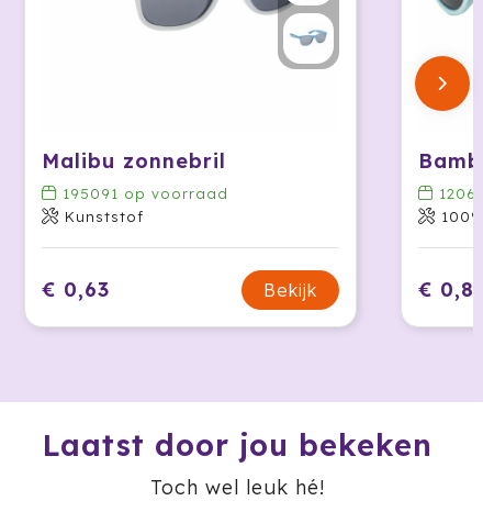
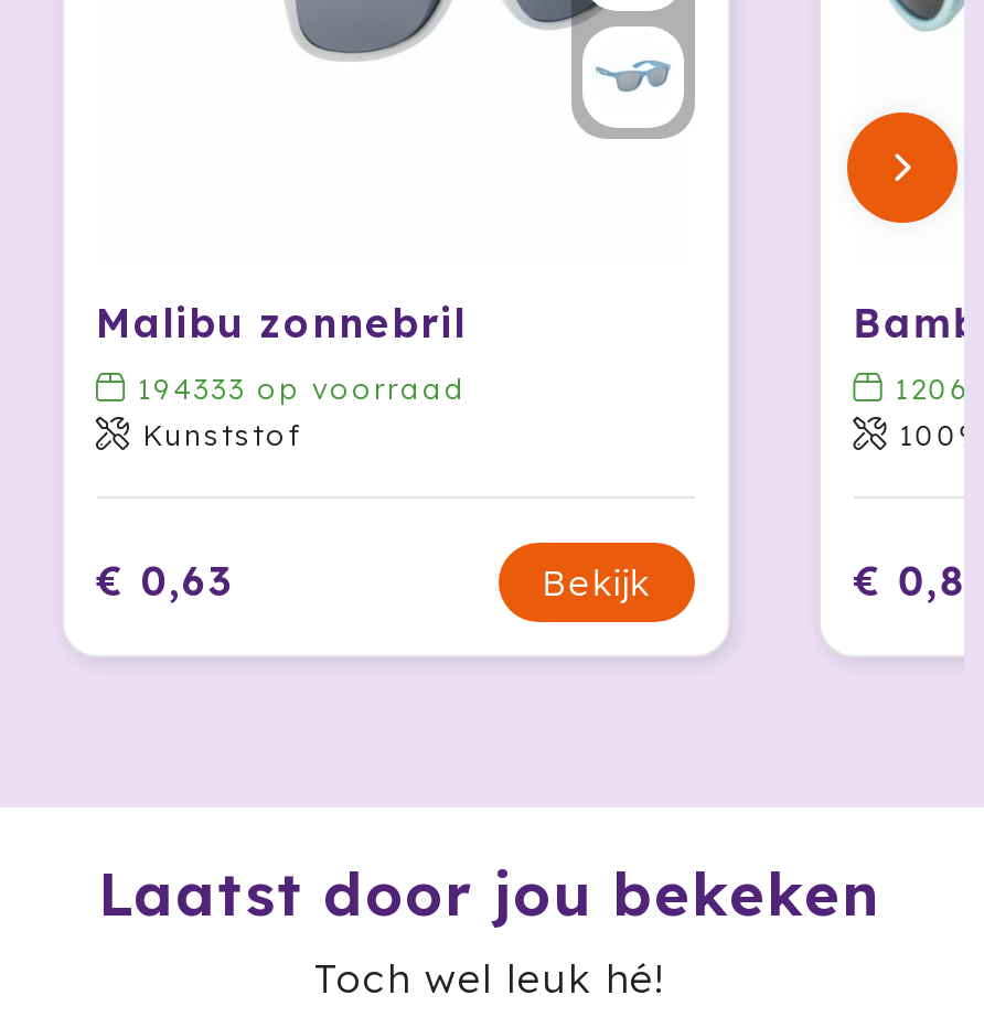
[62,184,228,202] 195091 op voorraad -> [138,370,467,405] 194333 op voorraad

